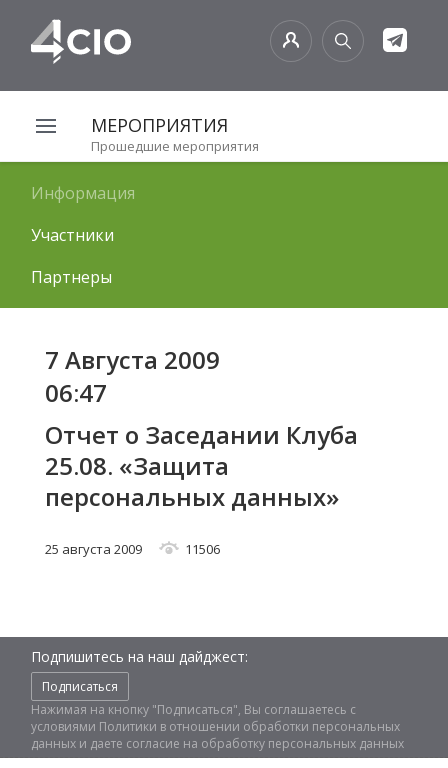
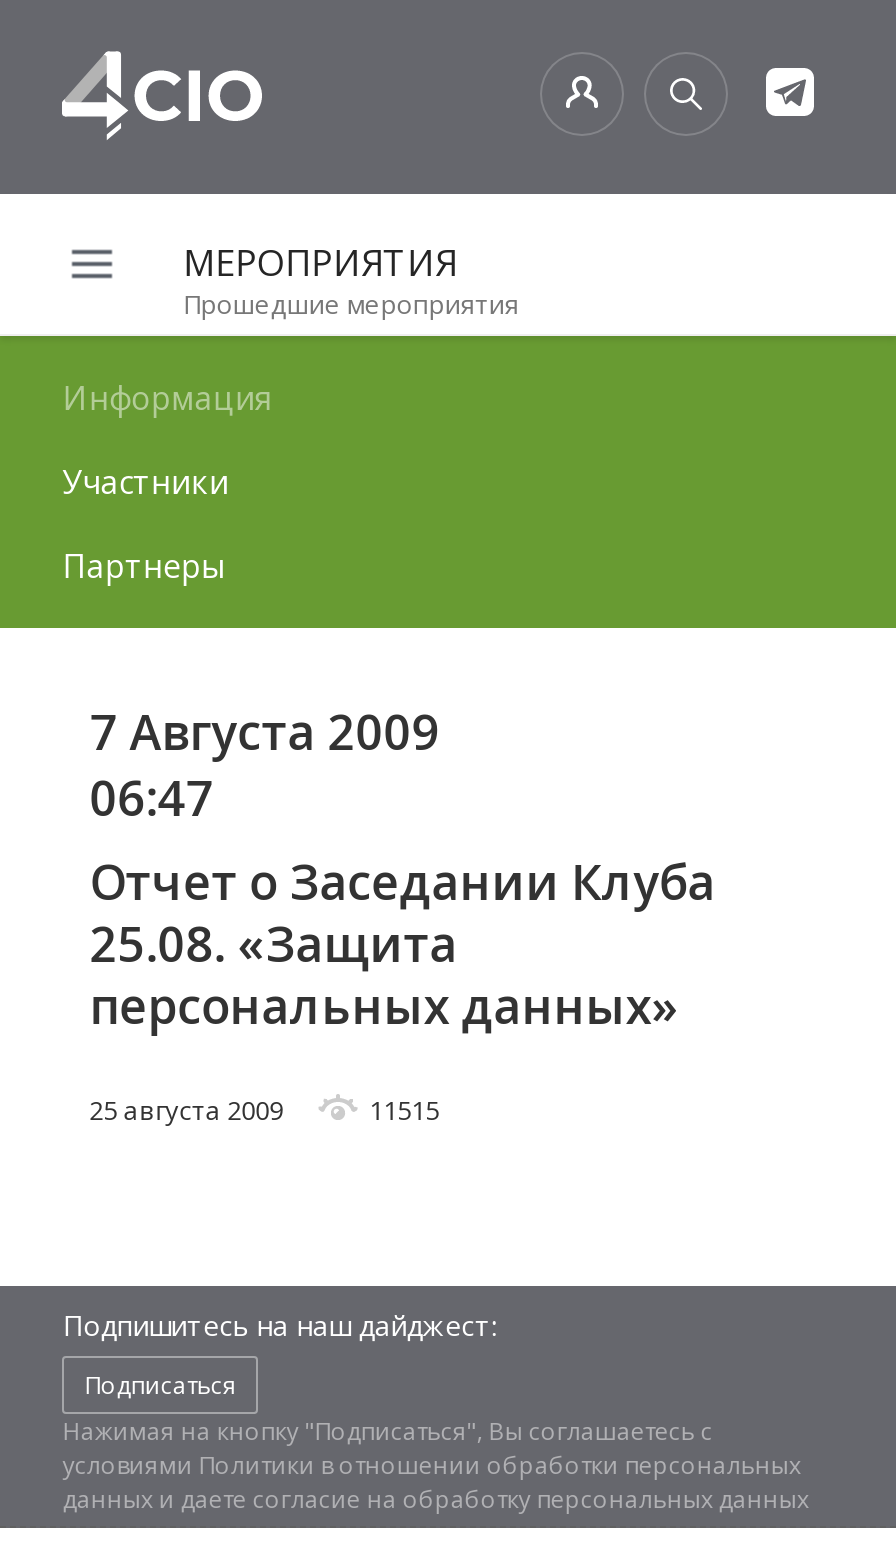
[185,540,220,558] 11506 -> [370,1092,440,1128] 11515

